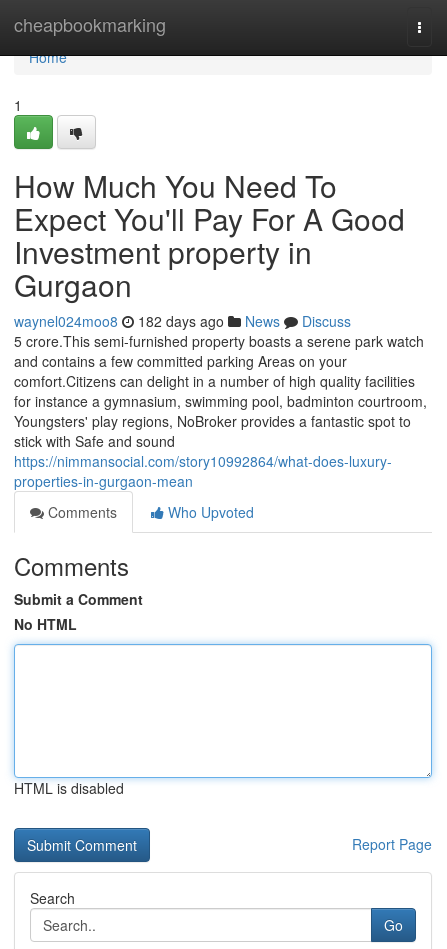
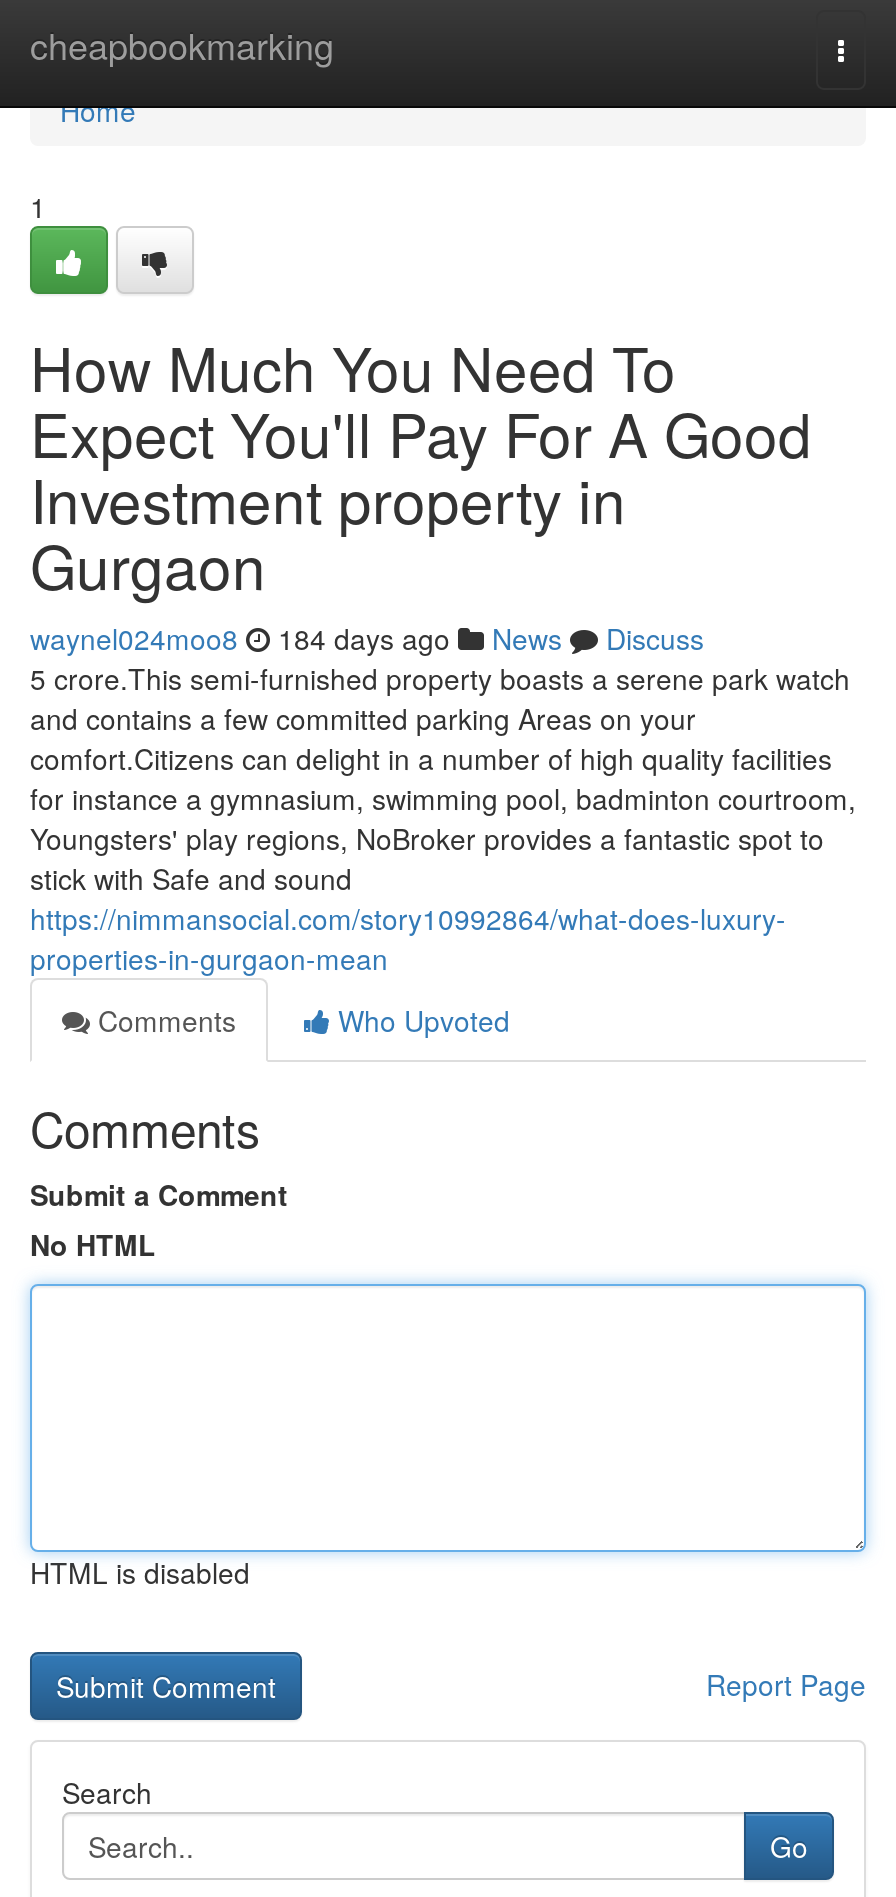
[14,311,351,331] waynel024moo8 182 days ago News Discuss -> [30,618,704,658] waynel024moo8 184 days ago News Discuss

